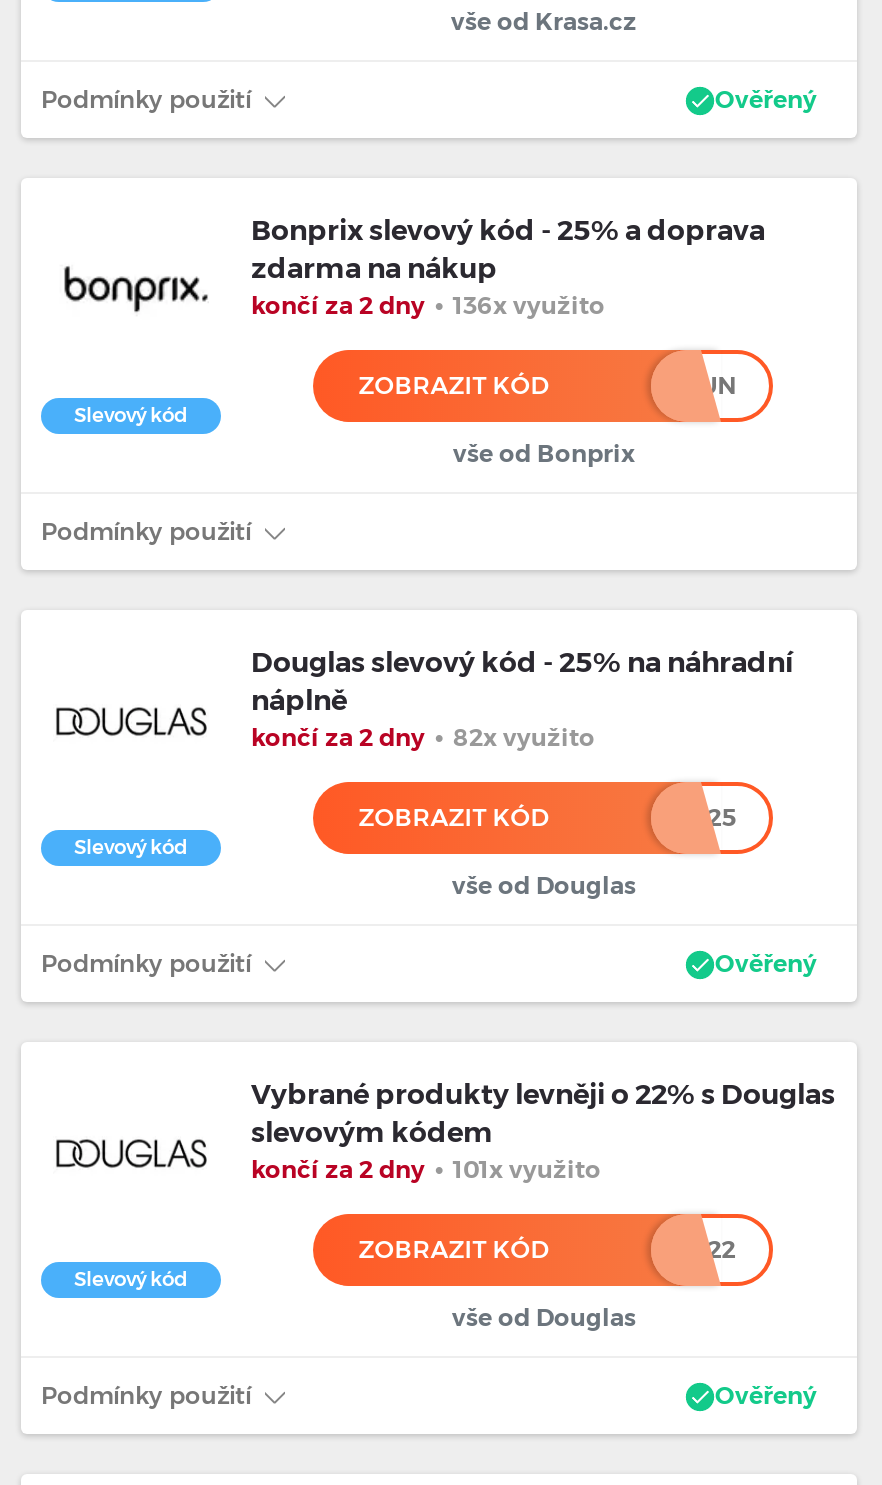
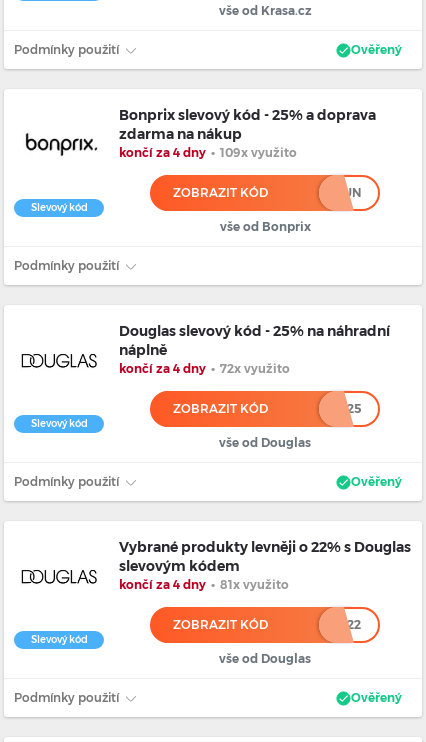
[251,290,605,320] končí za 2 dny • 136x využito -> [119,145,297,160] končí za 4 dny • 109x využito
[251,722,595,752] končí za 2 dny • 82x využito -> [119,361,290,376] končí za 4 dny • 72x využito
[251,1154,601,1184] končí za 2 dny • 101x využito -> [119,577,289,592] končí za 4 dny • 81x využito

